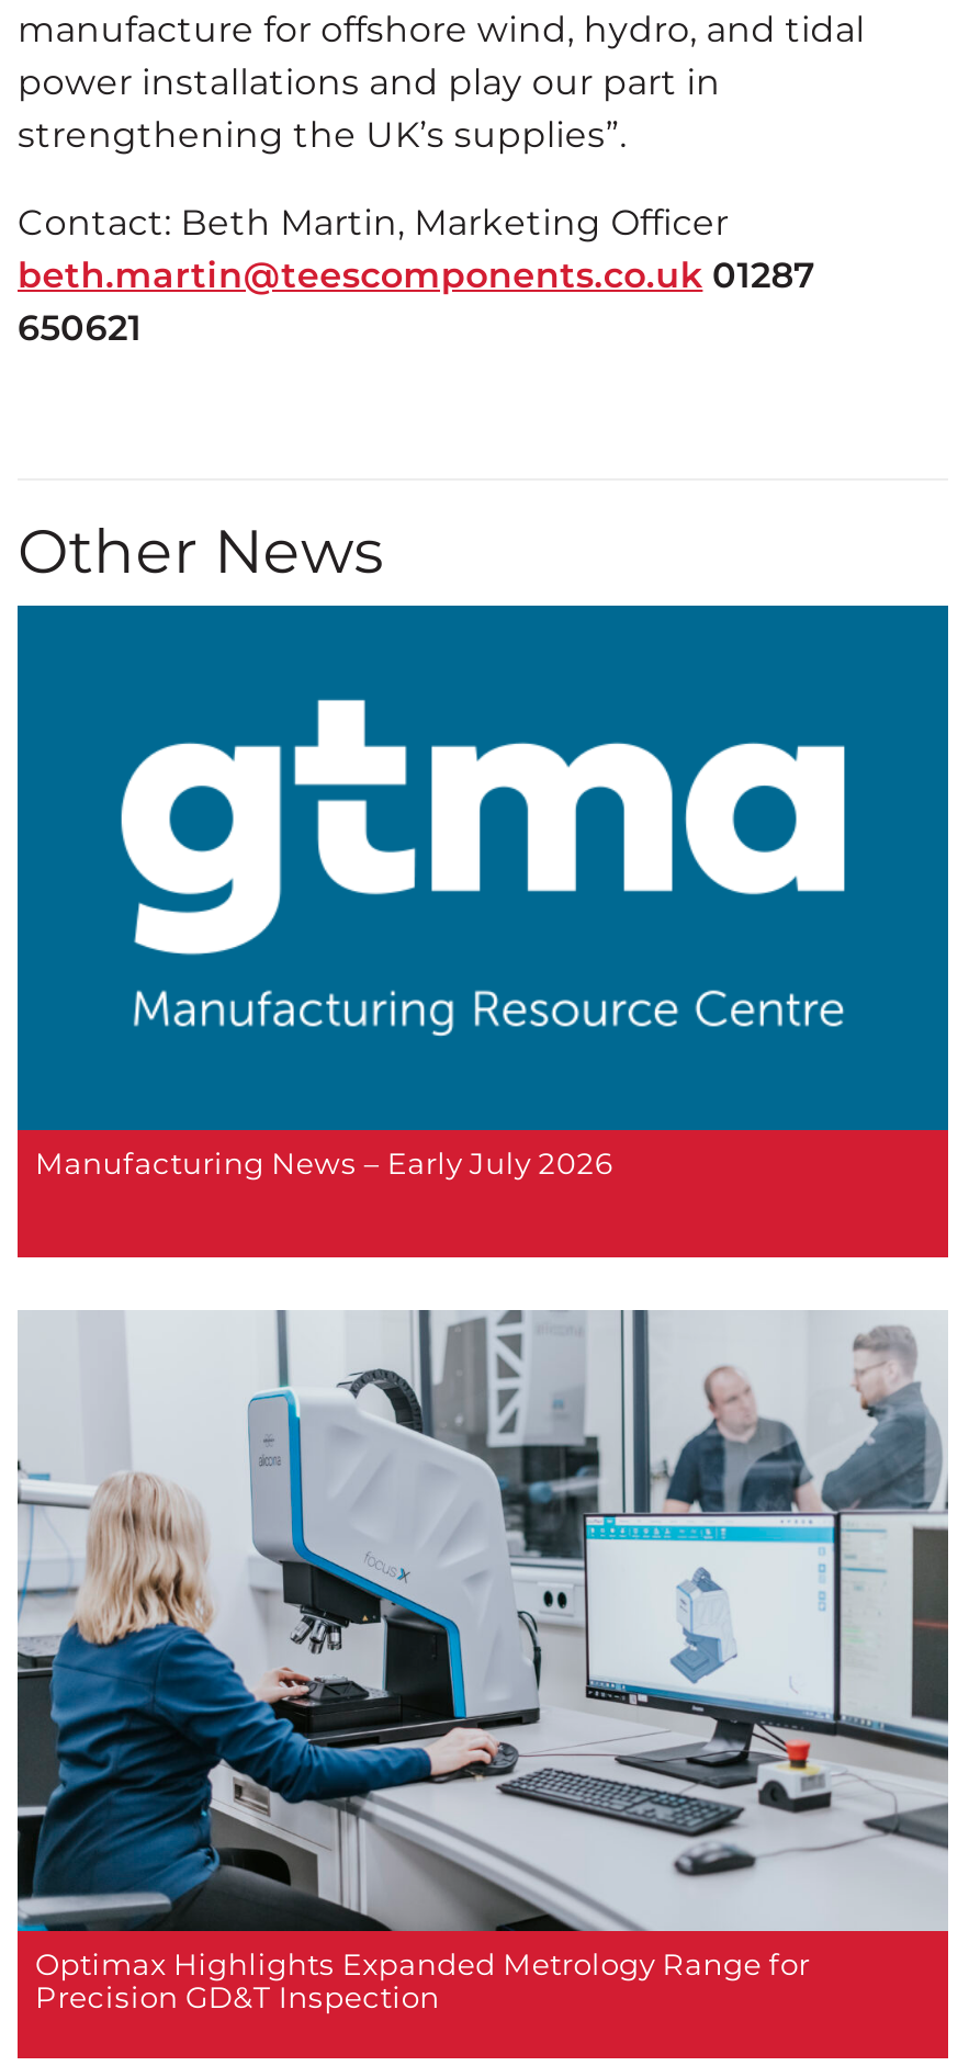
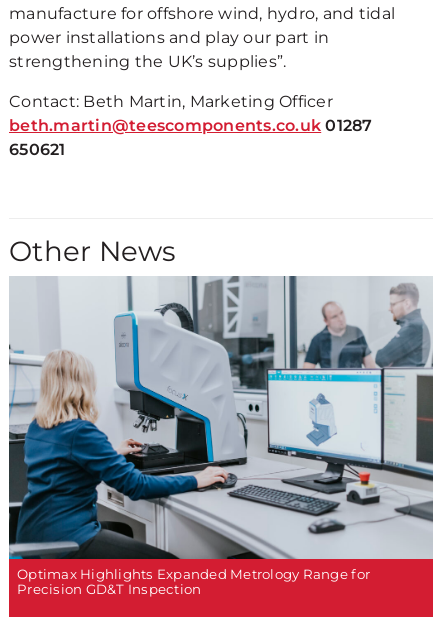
[15,603,950,1227] [image] | Manufacturing News – Early July 2026 -> none

